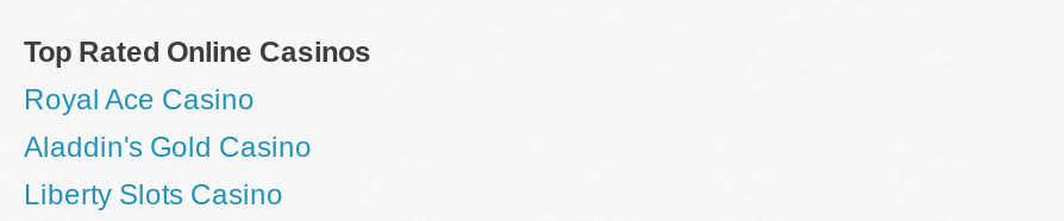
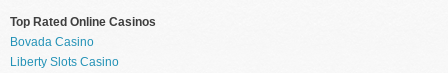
[24,83,312,164] Royal Ace Casino | Aladdin's Gold Casino -> [10,35,94,49] Bovada Casino

